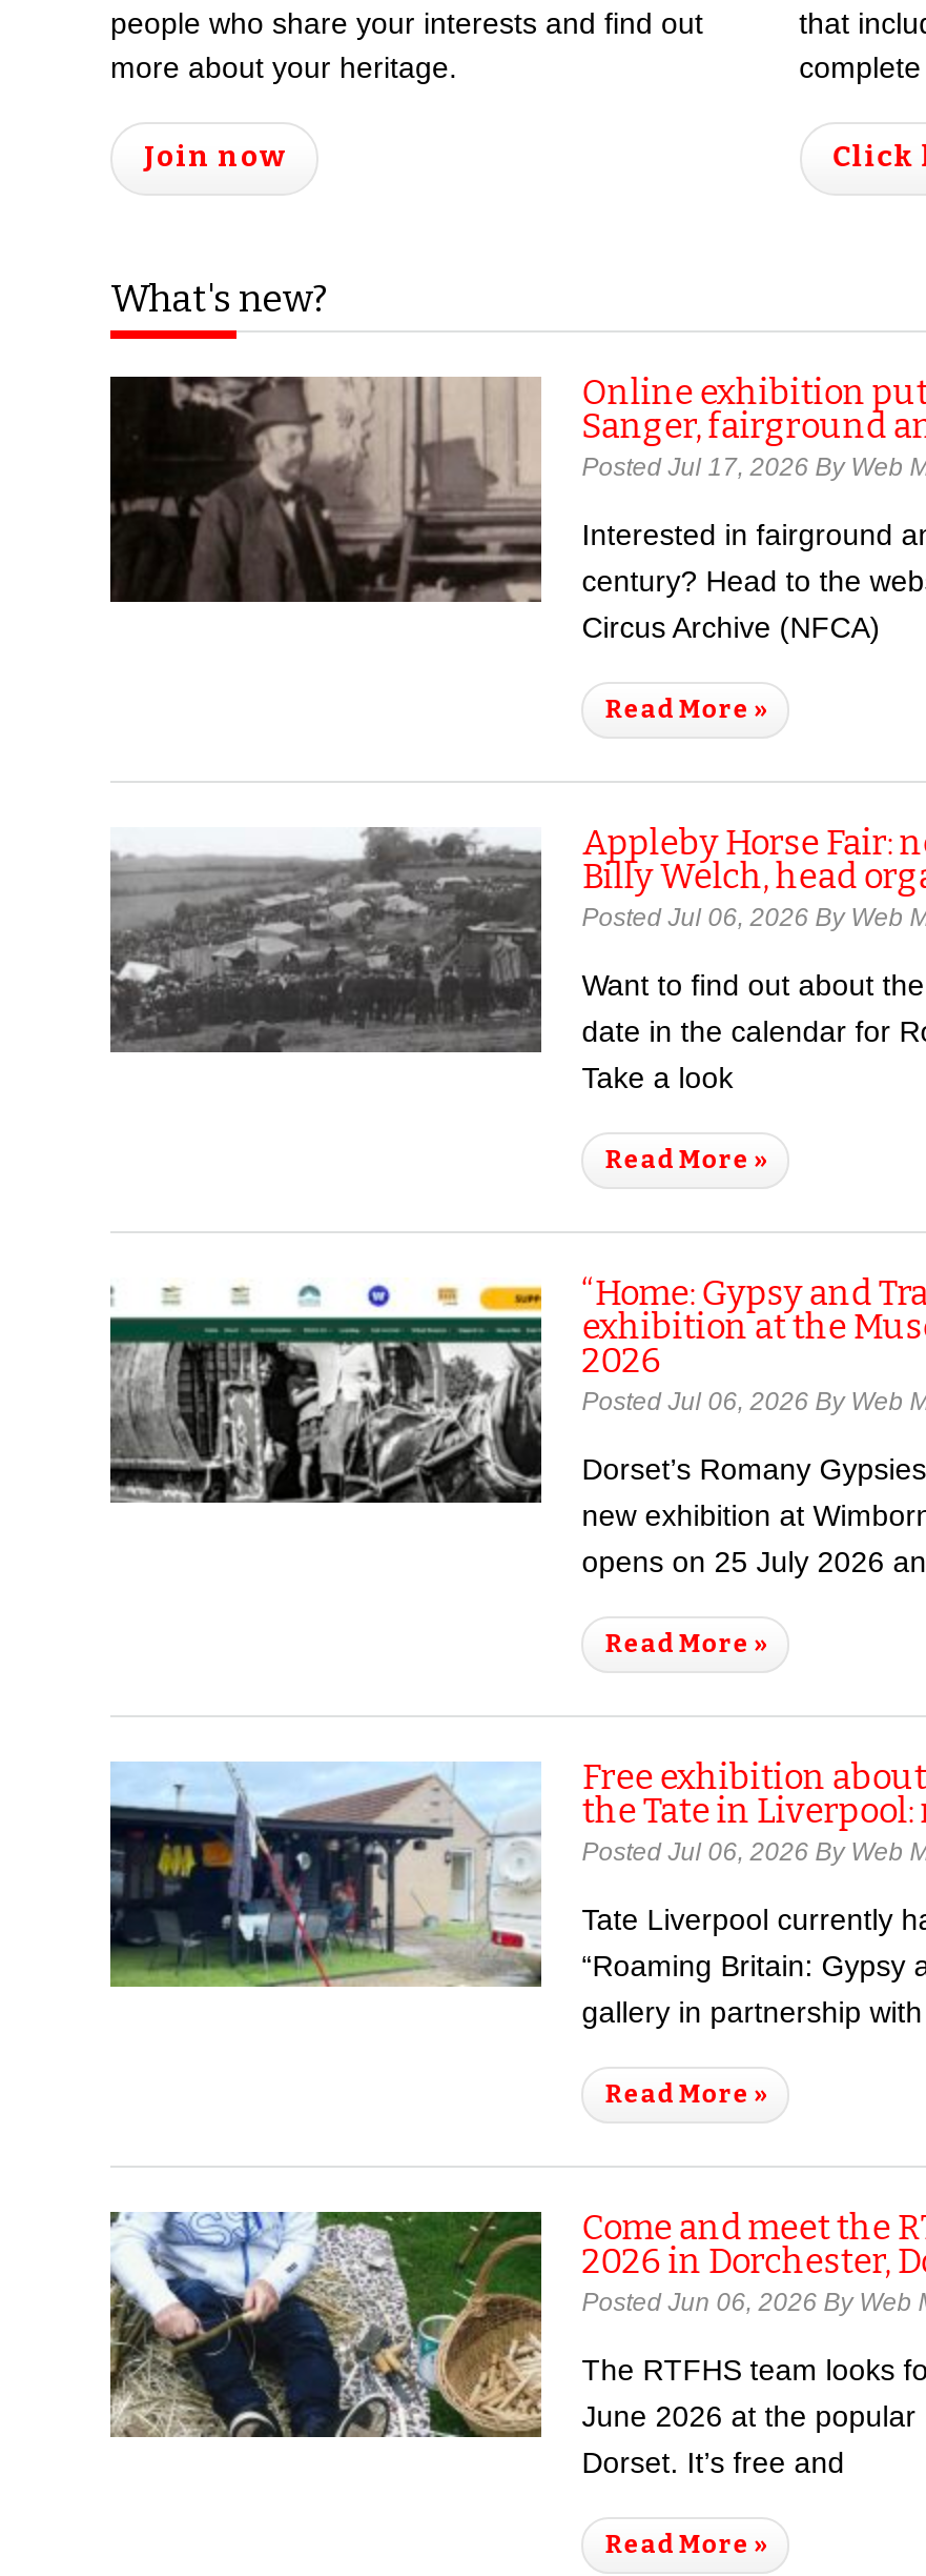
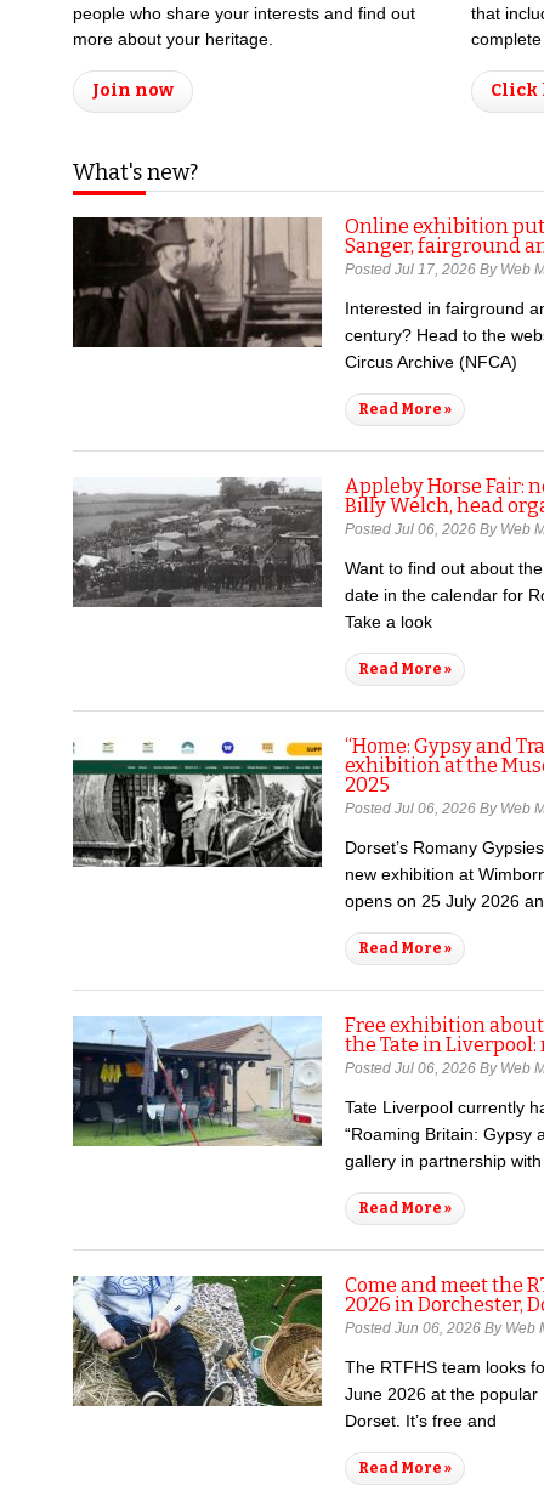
[582,1341,662,1381] 2026 -> [345,774,390,797] 2025

